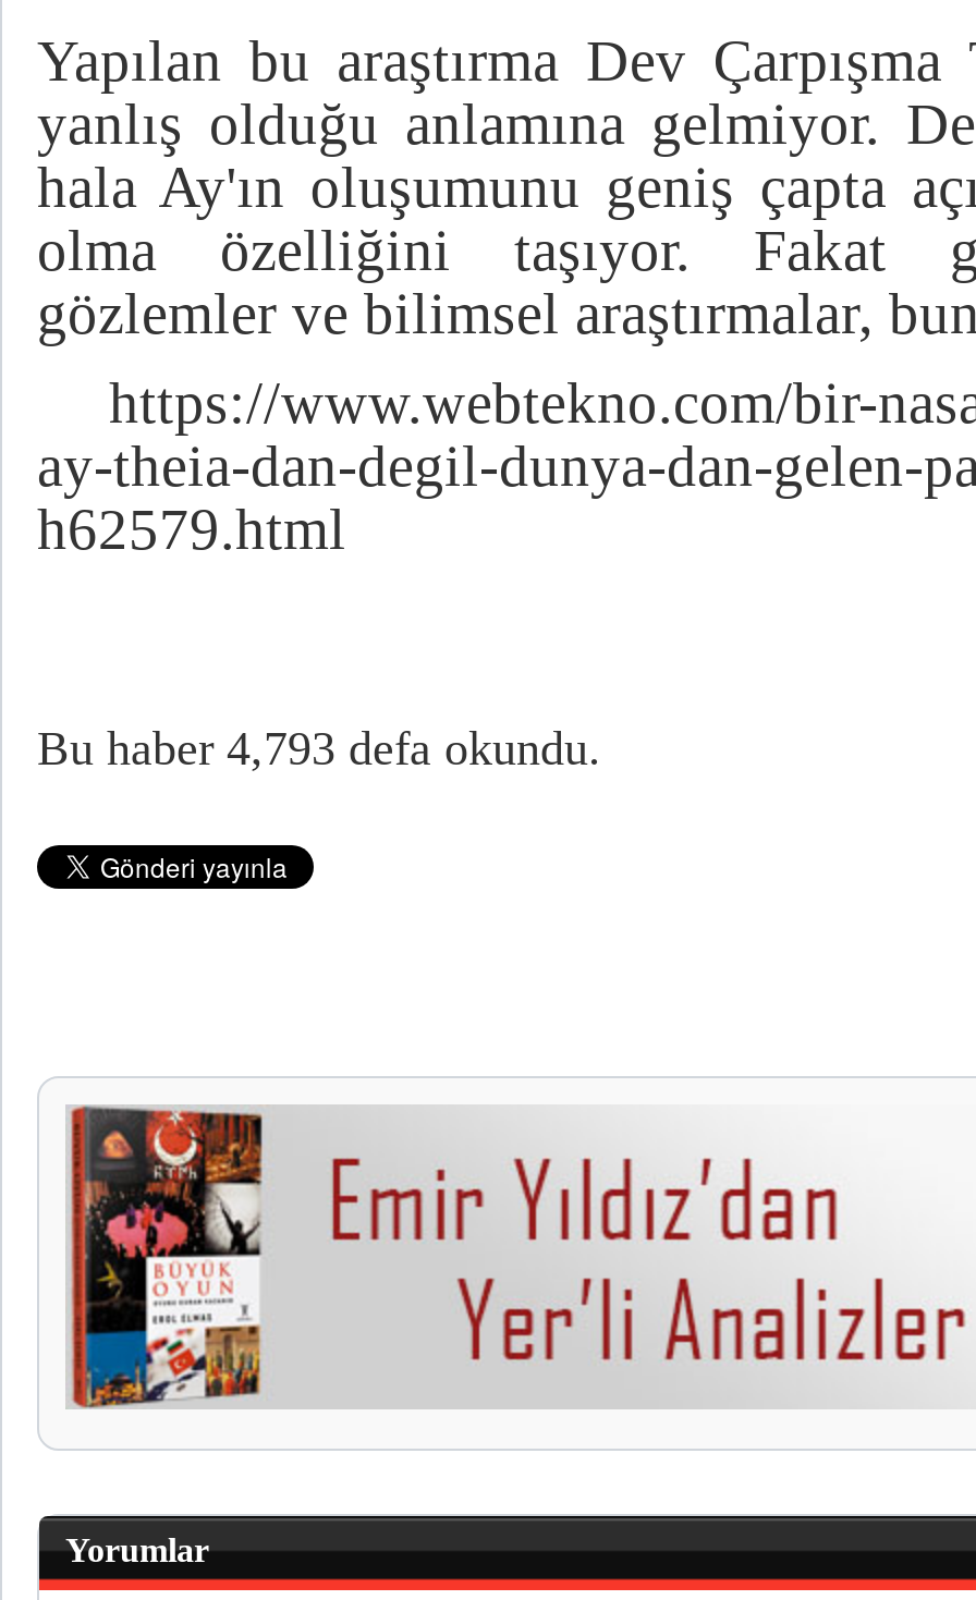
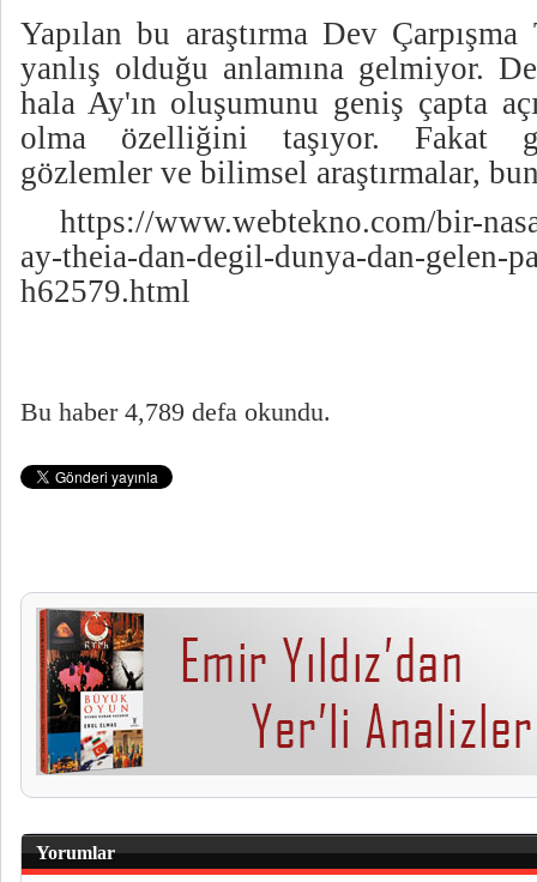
[37,723,601,775] Bu haber 4,793 defa okundu. -> [20,398,331,427] Bu haber 4,789 defa okundu.

